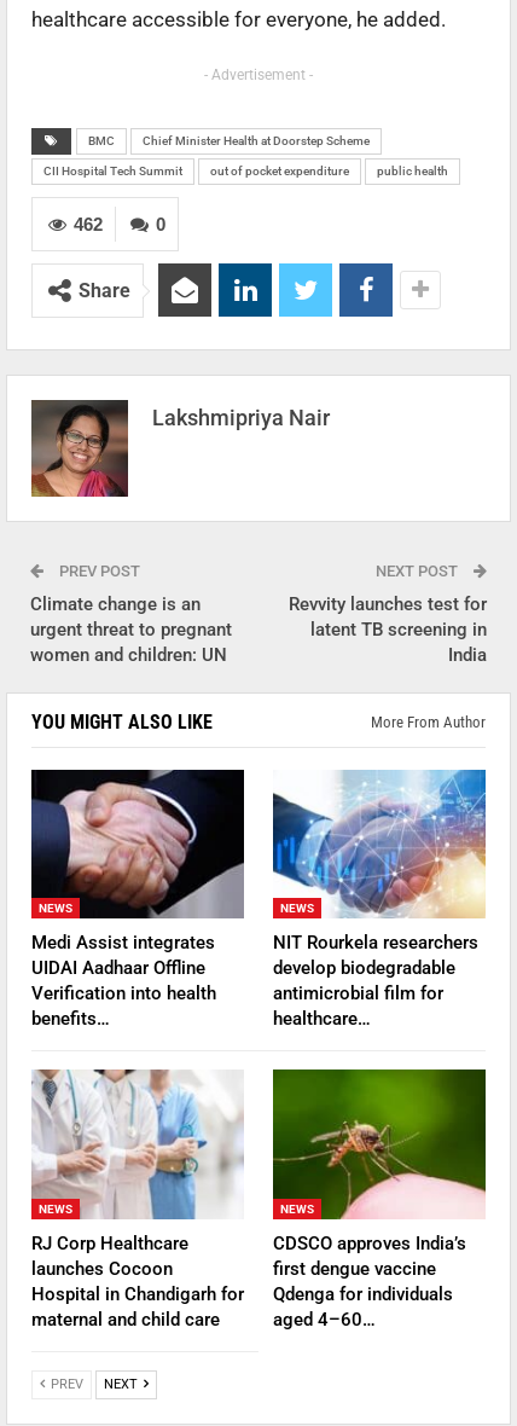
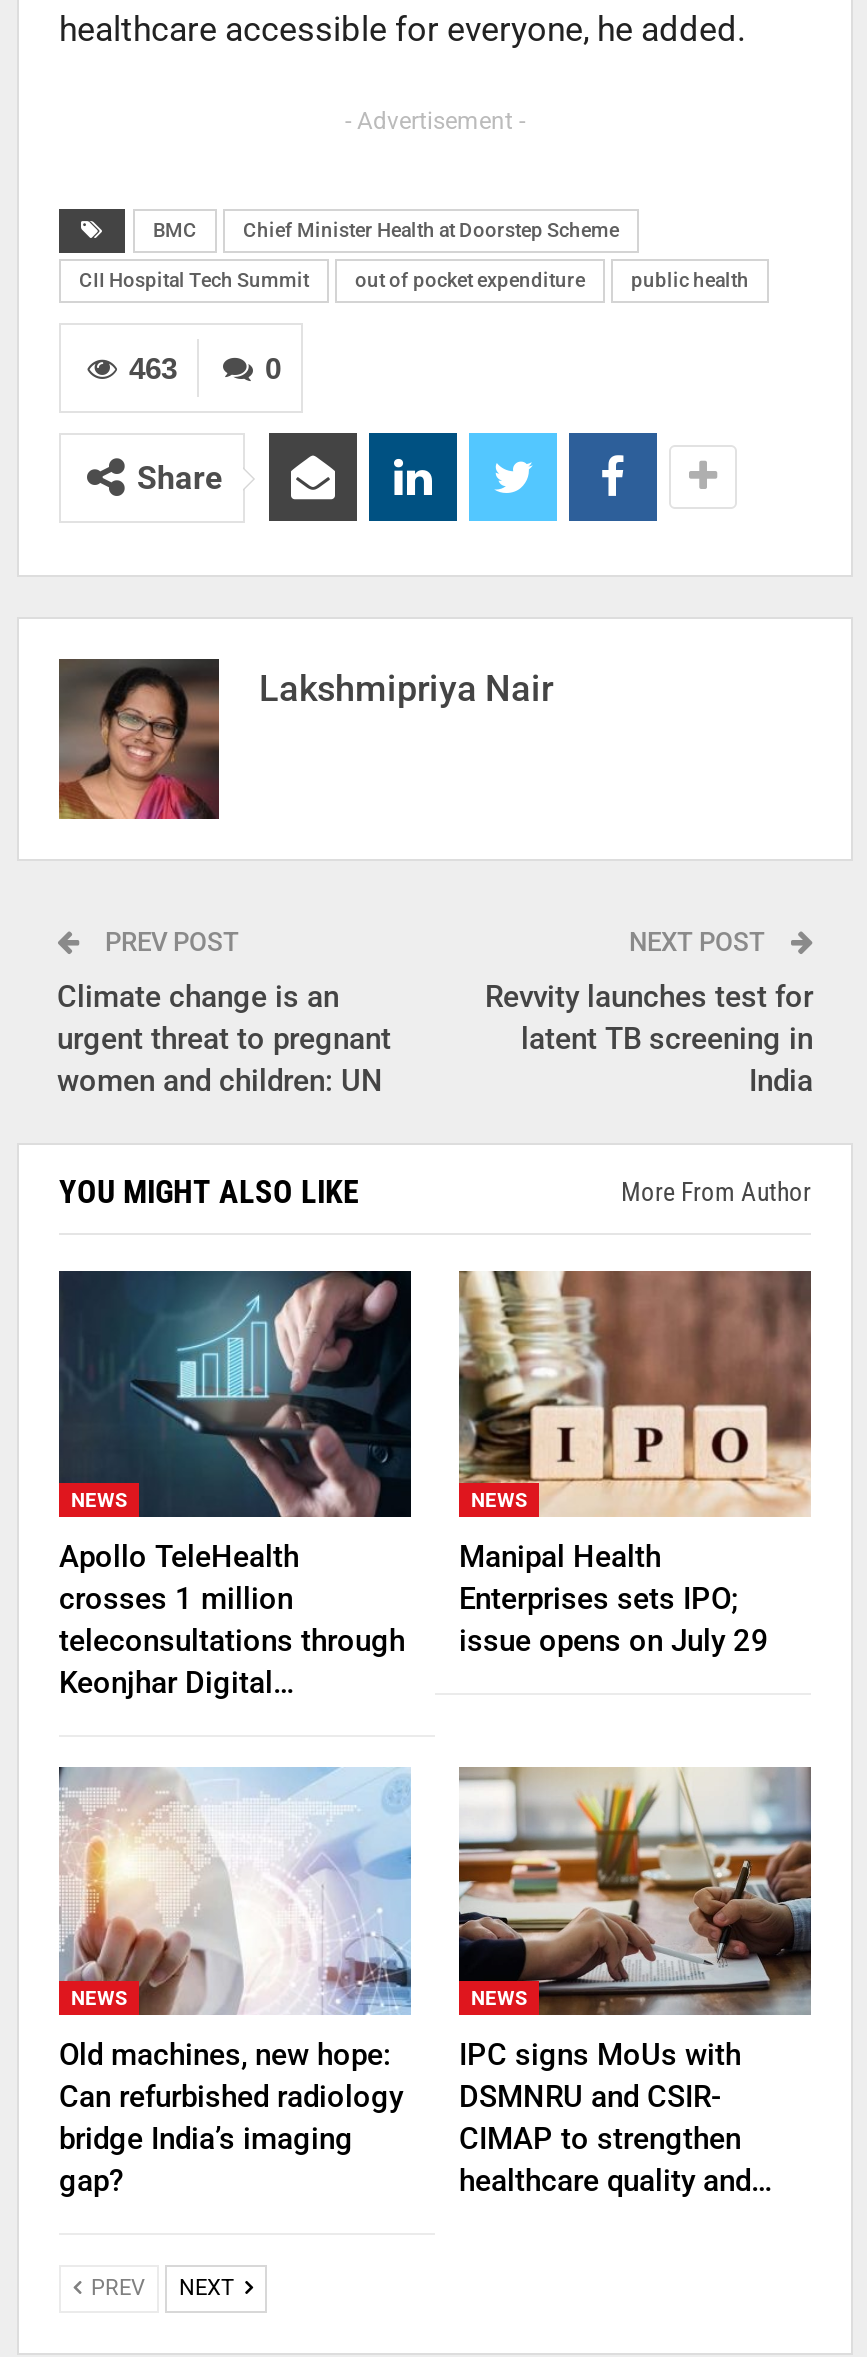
[74,214,103,235] 462 -> [129,351,177,385] 463
[31,770,244,1030] [image] | Medi Assist integrates | UIDAI Aadhaar Offline | Verification into health | benefits… -> [59,1269,411,1702] [image] | Apollo TeleHealth | crosses 1 million | teleconsultations through | Keonjhar Digital…
[272,769,487,1030] [image] | NIT Rourkela researchers | develop biodegradable | antimicrobial film for | healthcare… -> [457,1269,813,1660] [image] | Manipal Health | Enterprises sets IPO; | issue opens on July 29
[31,1068,244,1330] [image] | RJ Corp Healthcare | launches Cocoon | Hospital in Chandigarh for | maternal and child care -> [57,1767,413,2198] [image] | Old machines, new hope: | Can refurbished radiology | bridge India’s imaging | gap?
[272,1068,487,1330] [image] | CDSCO approves India’s | first dengue vaccine | Qdenga for individuals | aged 4–60… -> [457,1765,813,2198] [image] | IPC signs MoUs with | DSMNRU and CSIR- | CIMAP to strengthen | healthcare quality and…

